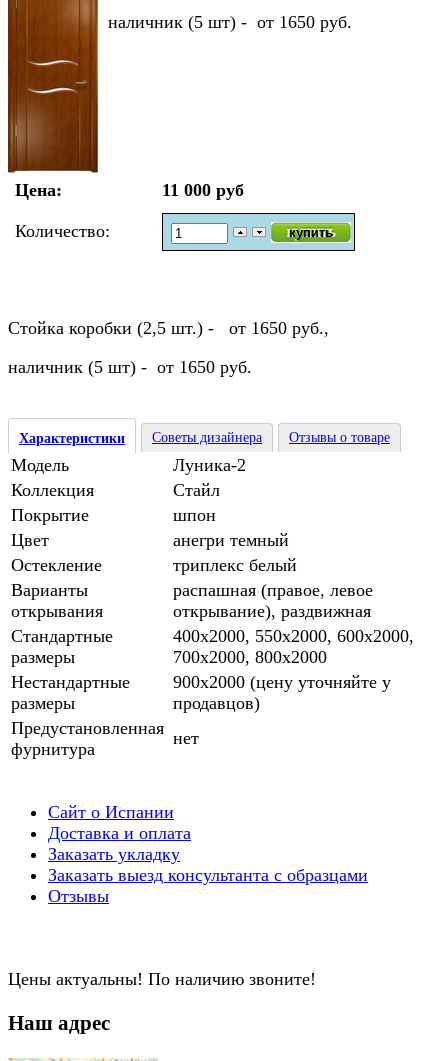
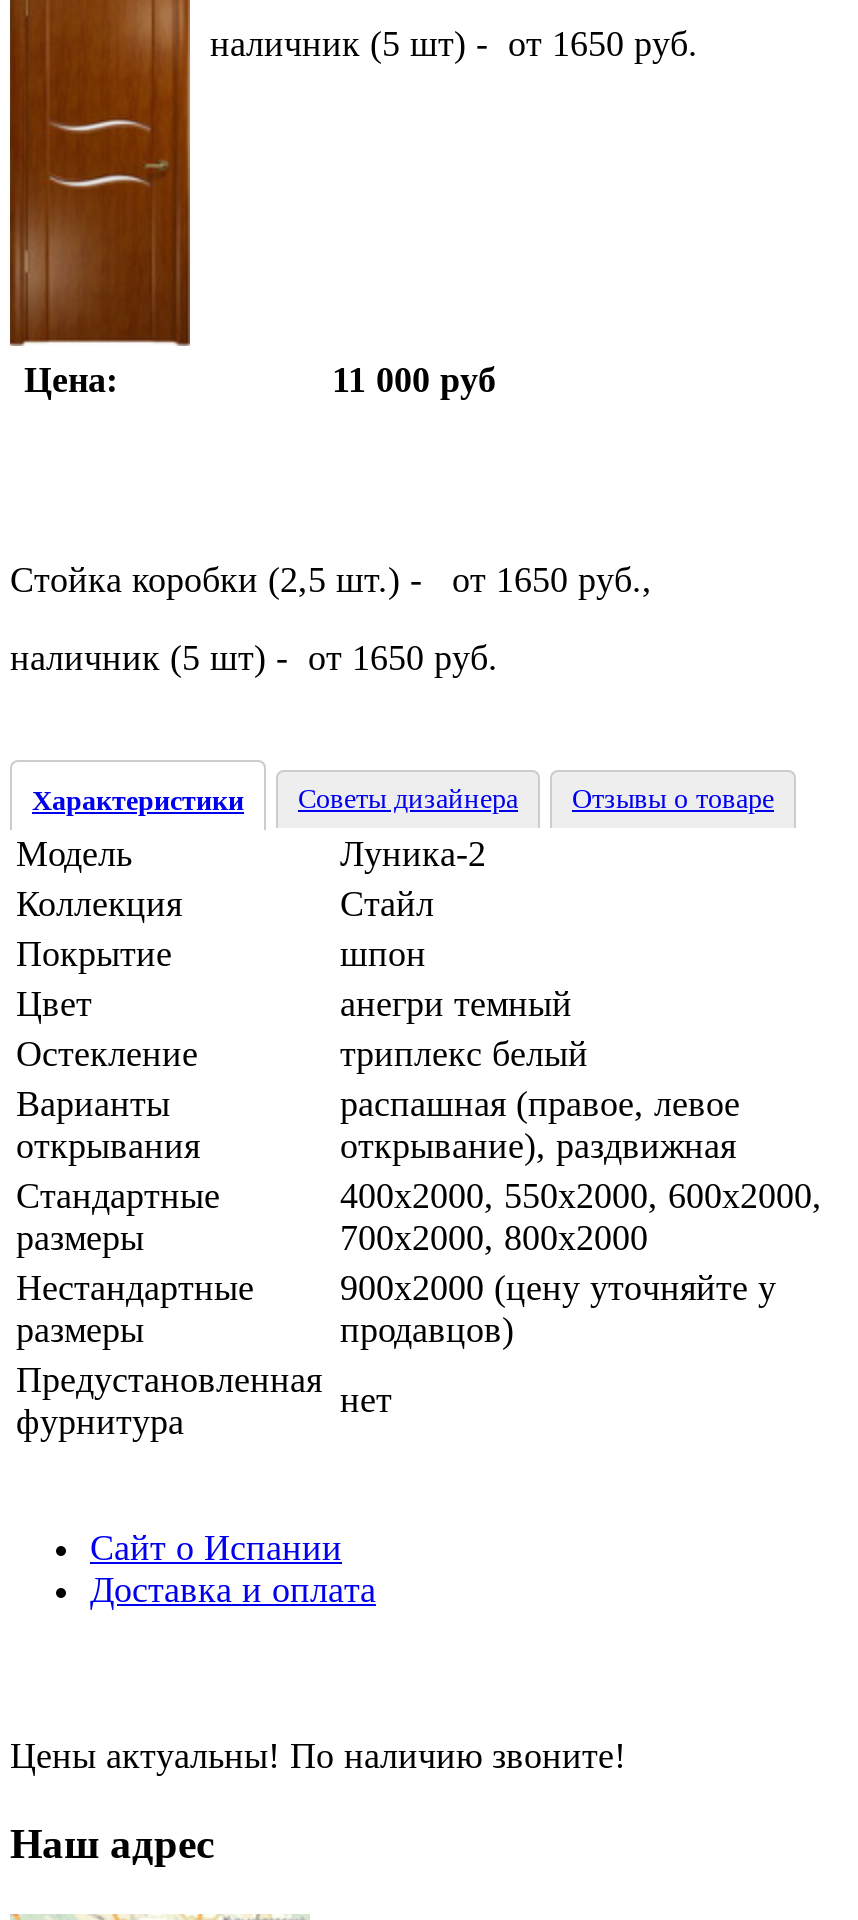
[161,212,356,252] [image] -> none
[15,221,110,241] Количество: -> none
[48,844,368,906] Заказать укладку | Заказать выезд консультанта с образцами | Отзывы -> none

